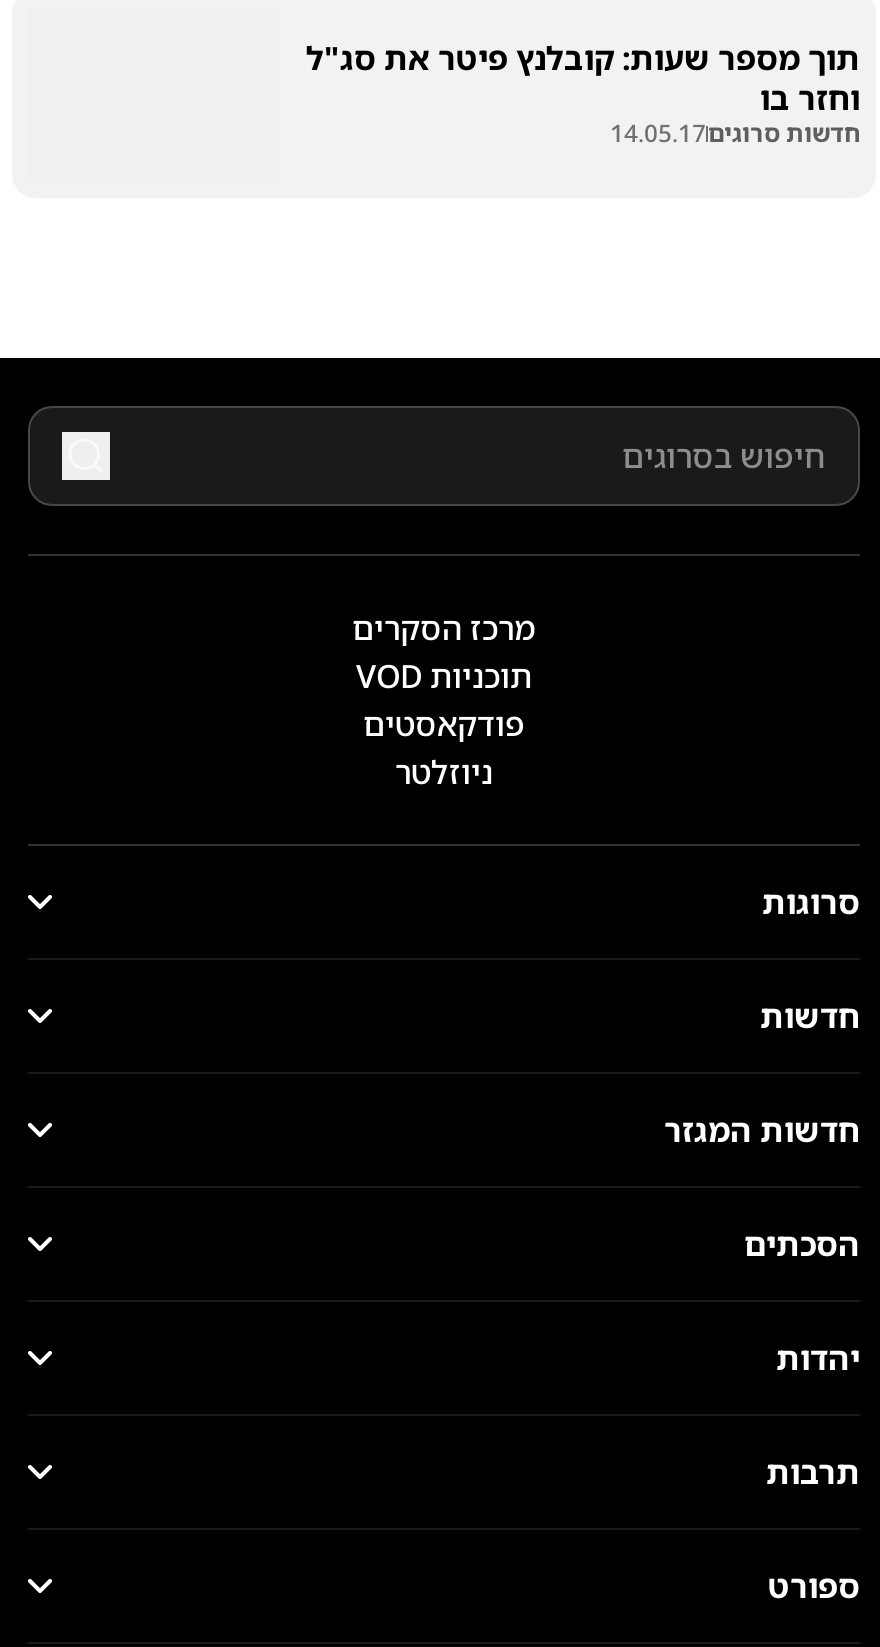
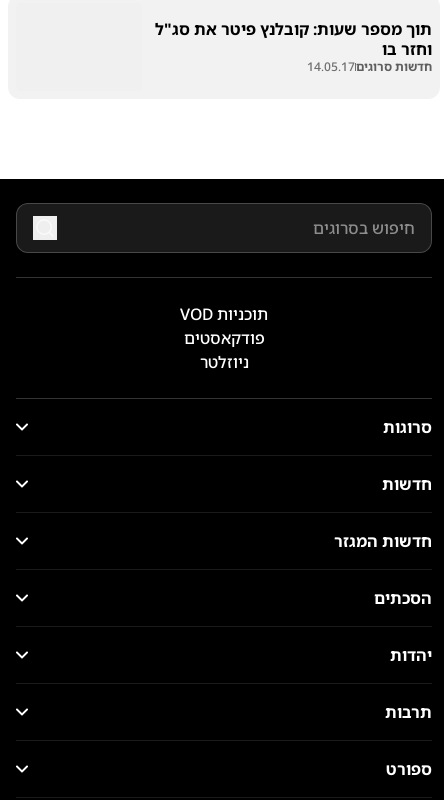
[352,606,536,650] מרכז הסקרים -> none

